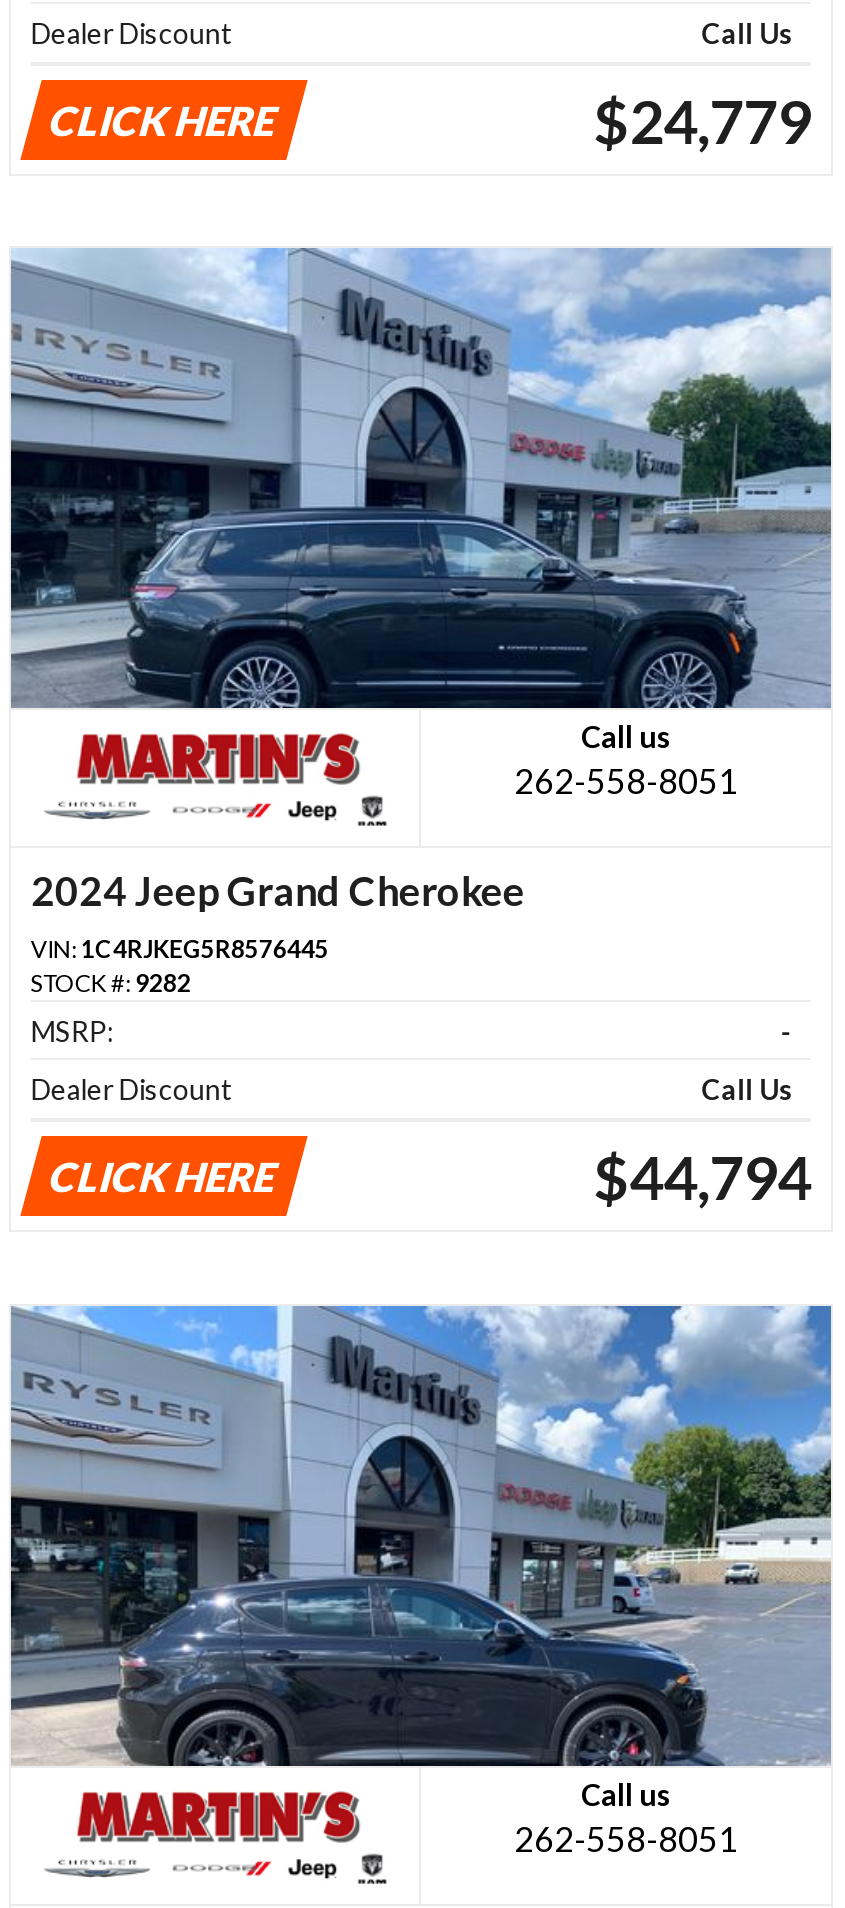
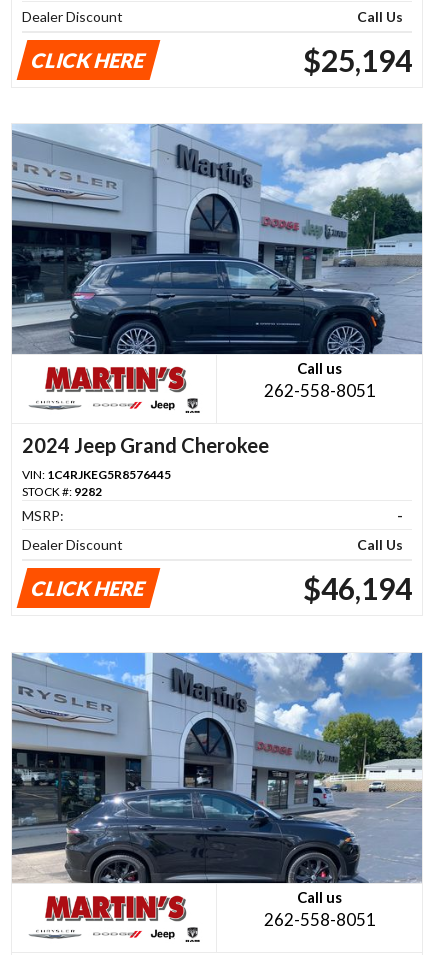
[593,83,811,155] $24,779 -> [303,42,412,78] $25,194
[593,1141,811,1213] $44,794 -> [303,570,412,606] $46,194

